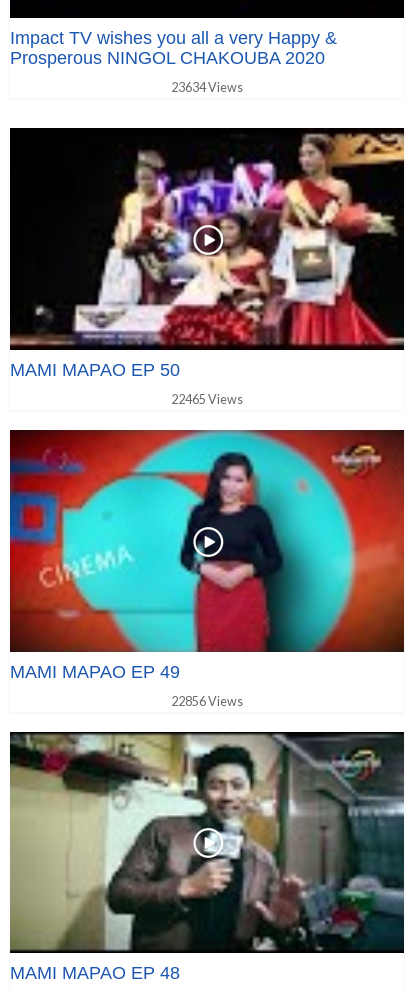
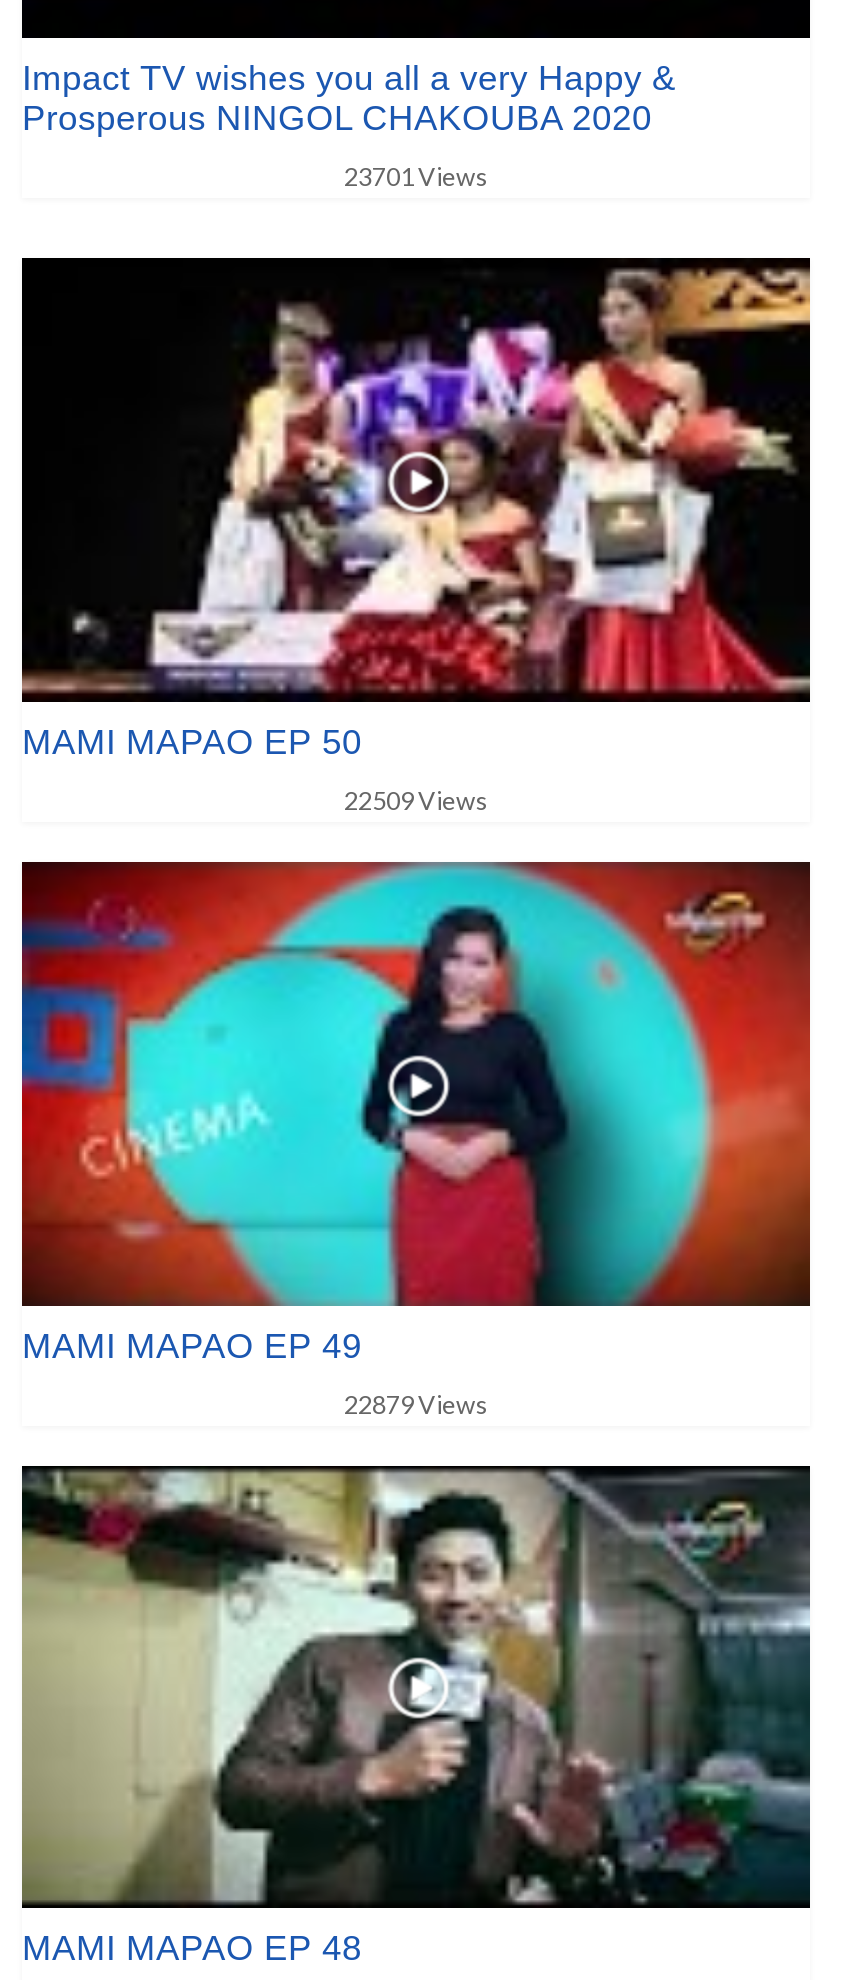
[171,80,243,95] 23634 Views -> [344,163,488,193] 23701 Views
[171,392,243,407] 22465 Views -> [344,786,488,816] 22509 Views
[171,694,243,709] 22856 Views -> [344,1389,488,1419] 22879 Views

